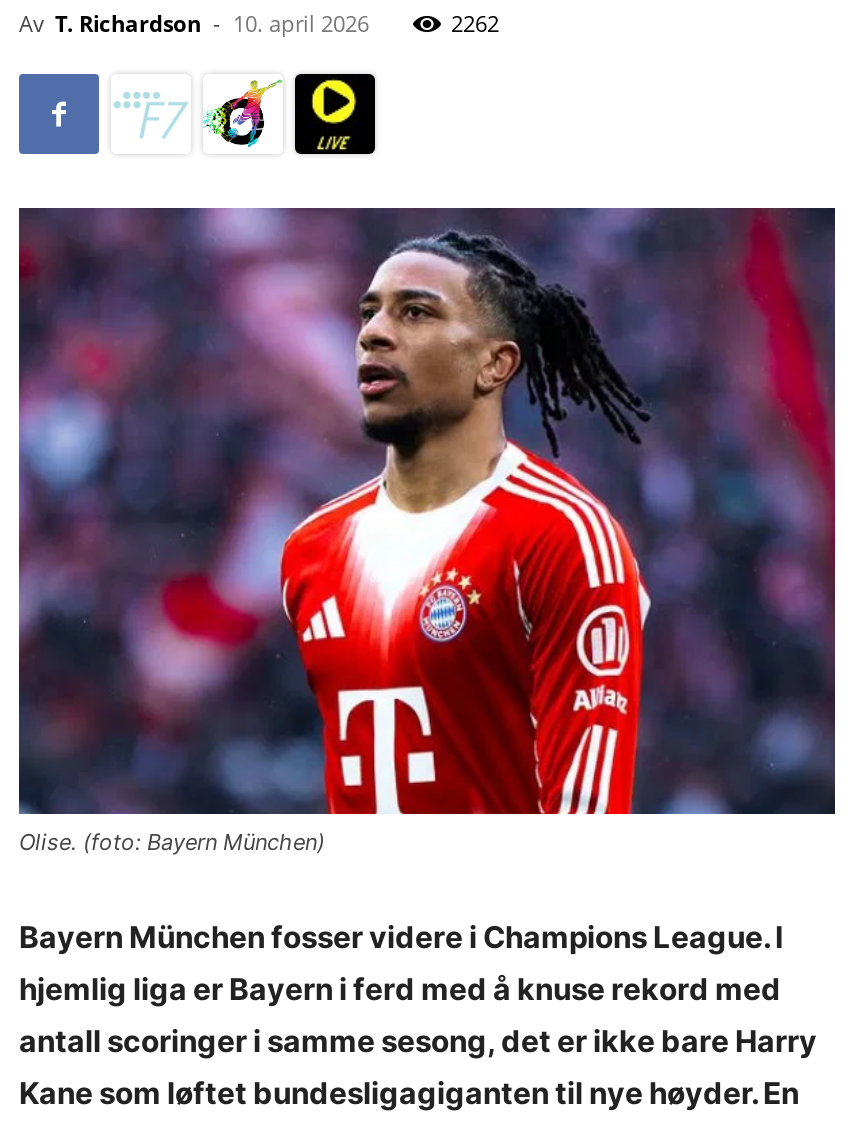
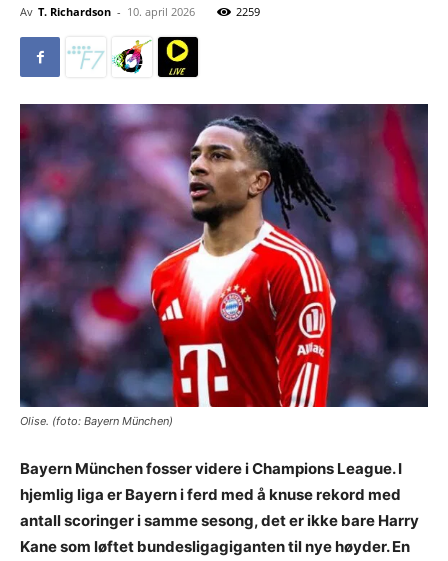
[451,8,499,38] 2262 -> [236,4,260,19] 2259

